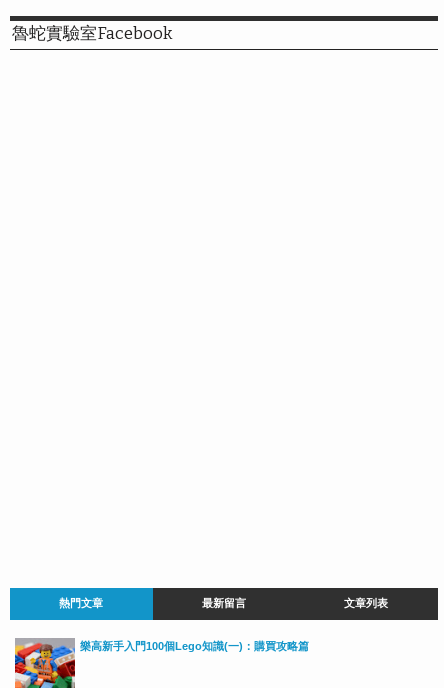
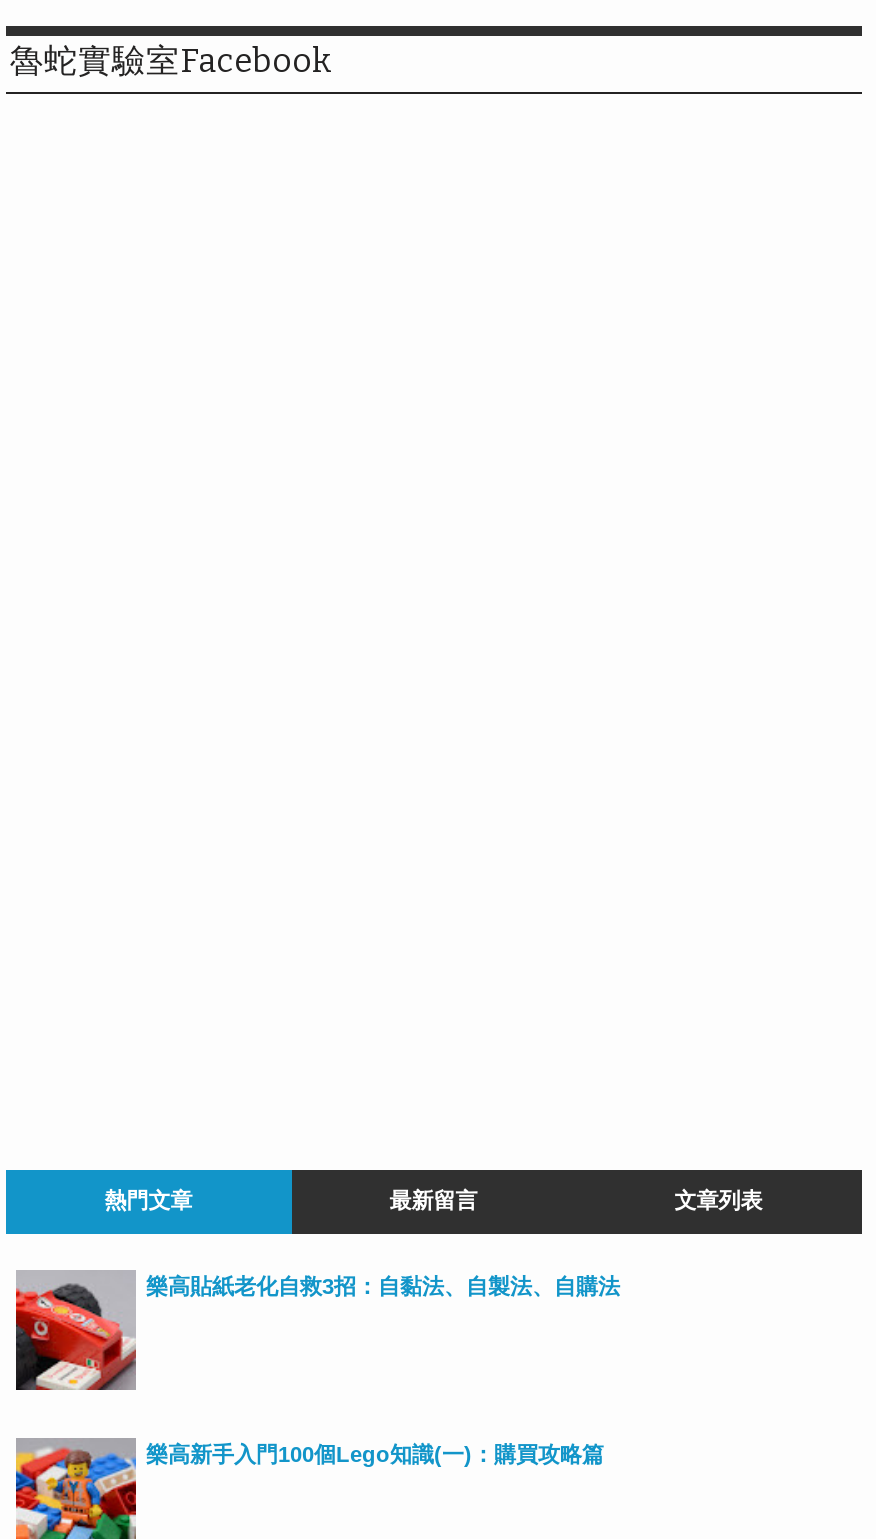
none -> [14,1273,620,1402] [image] | 樂高貼紙老化自救3招：自黏法、自製法、自購法

